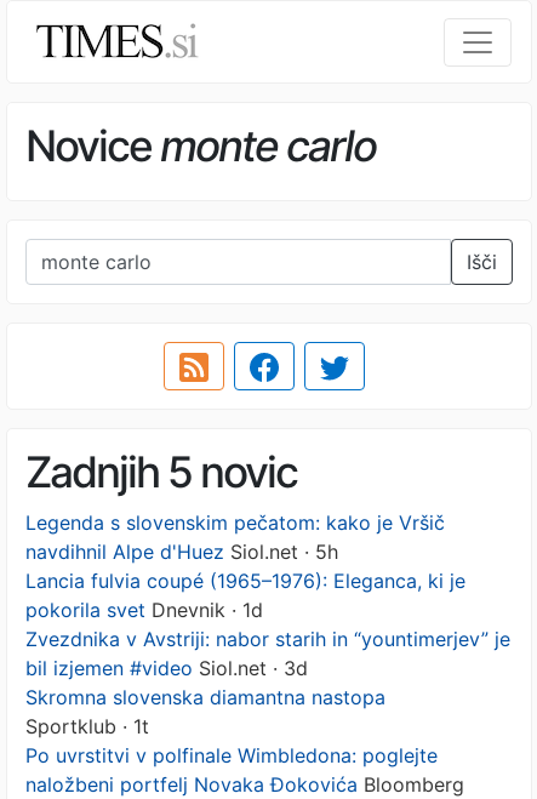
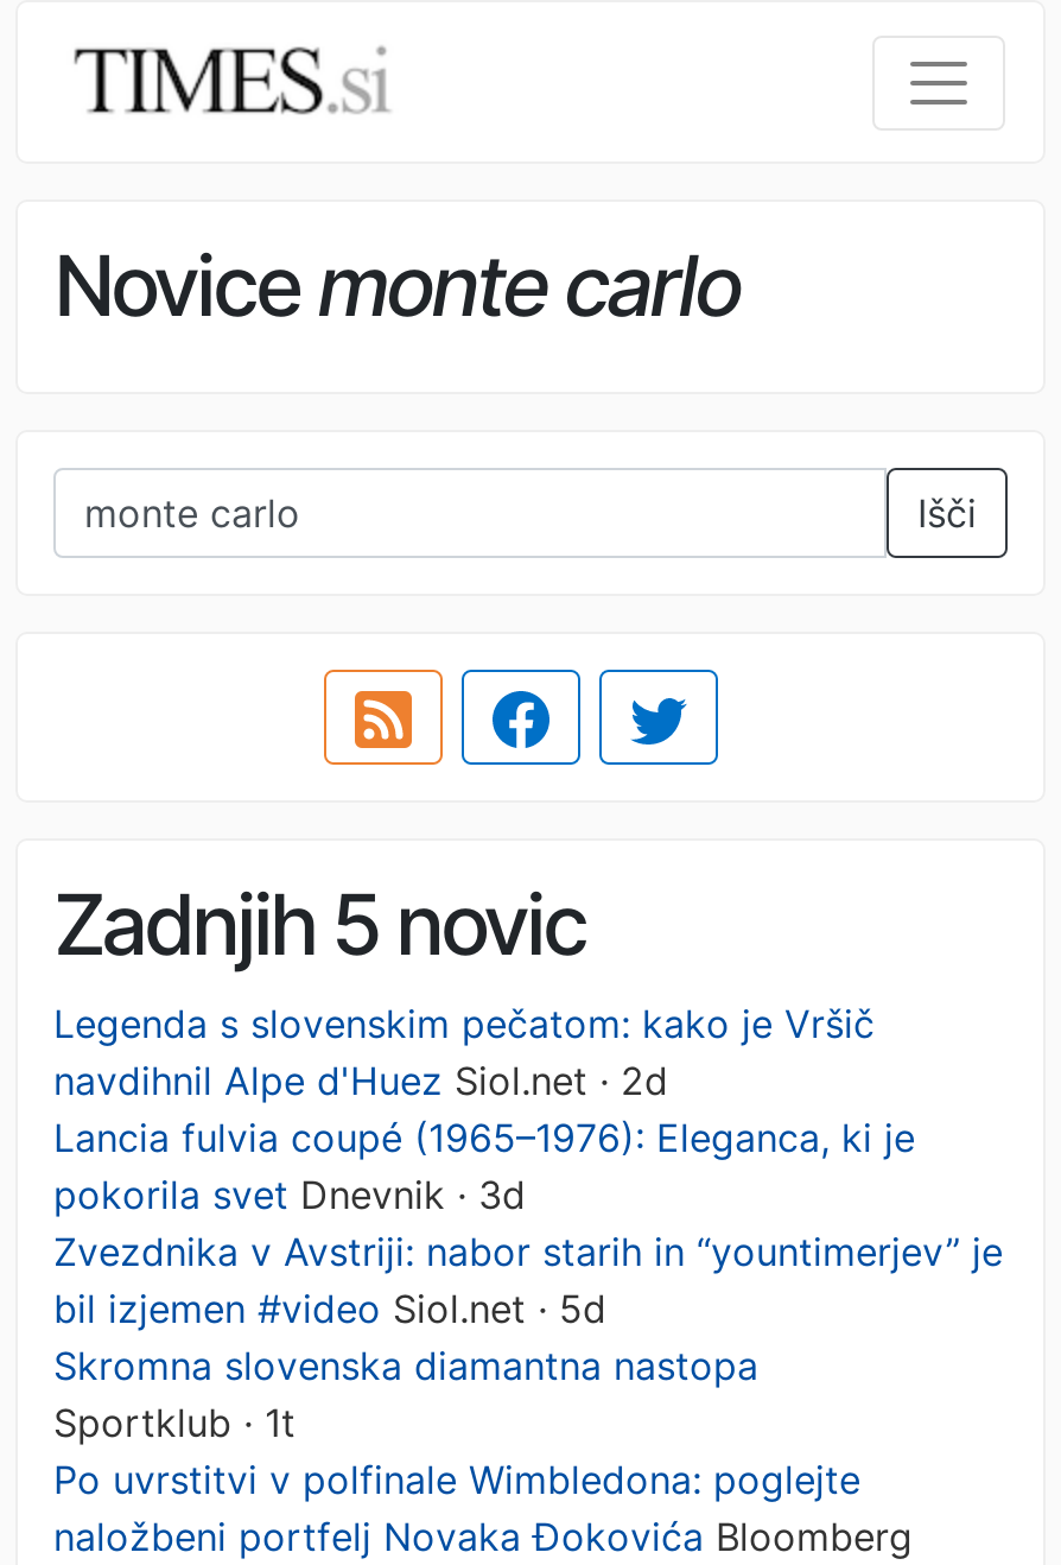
[25,539,338,563] navdihnil Alpe d'Huez Siol.net · 5h -> [53,1056,668,1103] navdihnil Alpe d'Huez Siol.net · 2d
[25,597,263,621] pokorila svet Dnevnik · 1d -> [53,1170,526,1217] pokorila svet Dnevnik · 3d
[25,655,308,680] bil izjemen #video Siol.net · 3d -> [53,1284,606,1331] bil izjemen #video Siol.net · 5d

